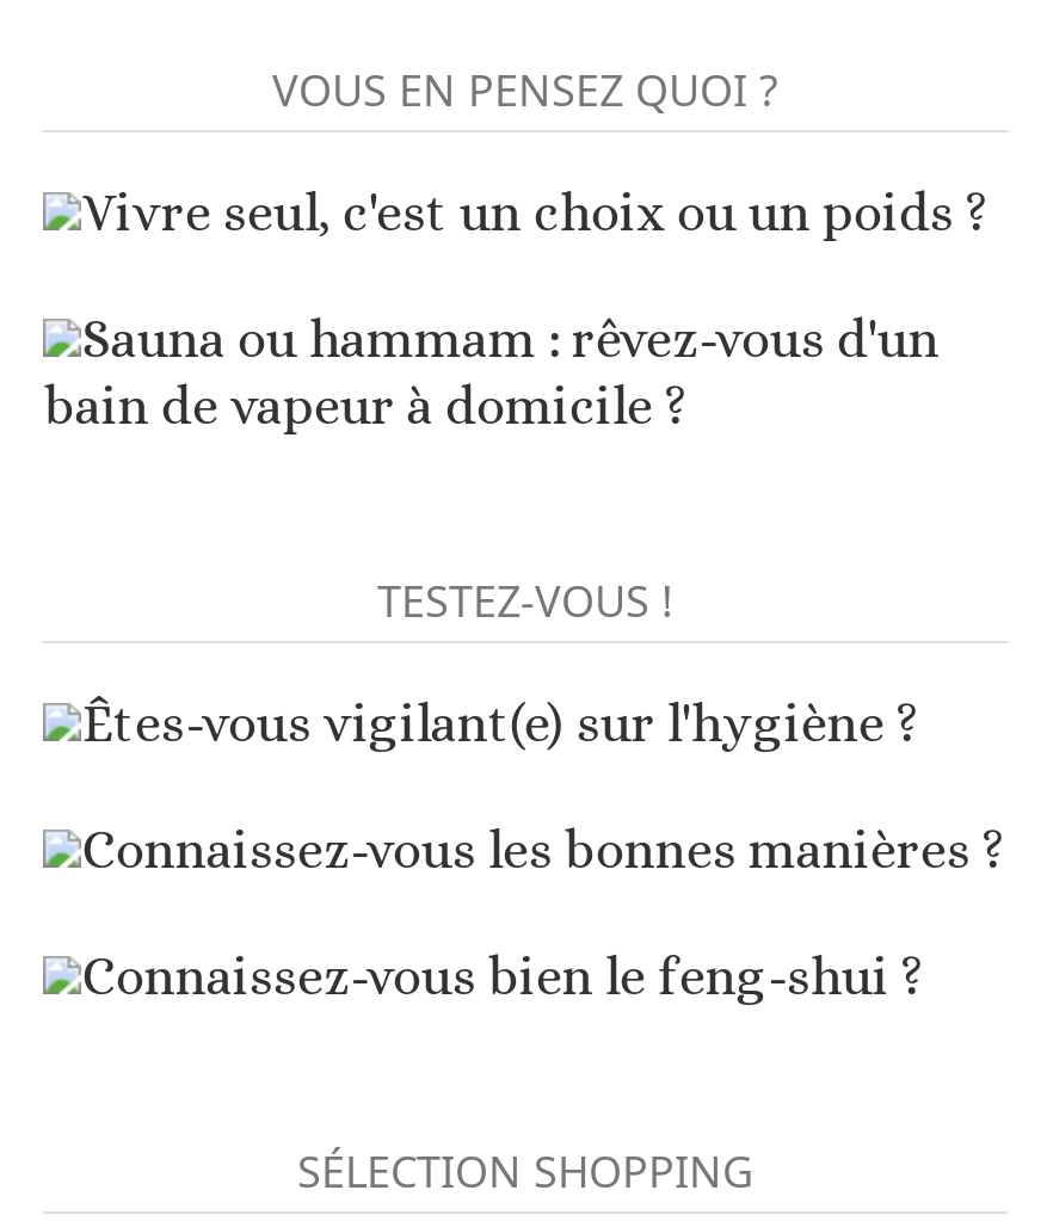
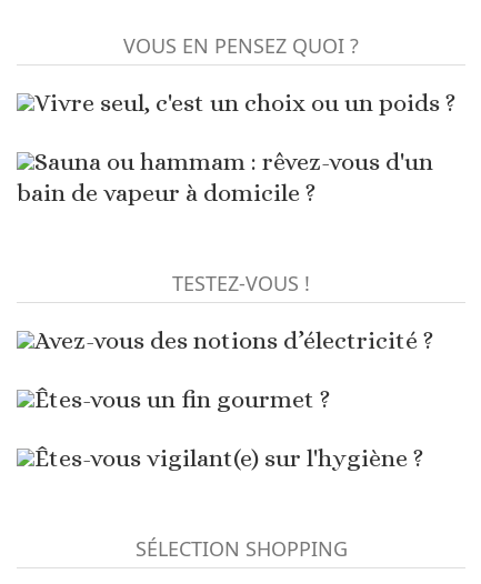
none -> [35,326,434,413] Avez-vous des notions d’électricité ? | Êtes-vous un fin gourmet ?
moved [82,693,918,753] -> [35,444,424,472]: Êtes-vous vigilant(e) sur l'hygiène ?
[82,820,1004,1006] Connaissez-vous les bonnes manières ? | Connaissez-vous bien le feng-shui ? -> none

